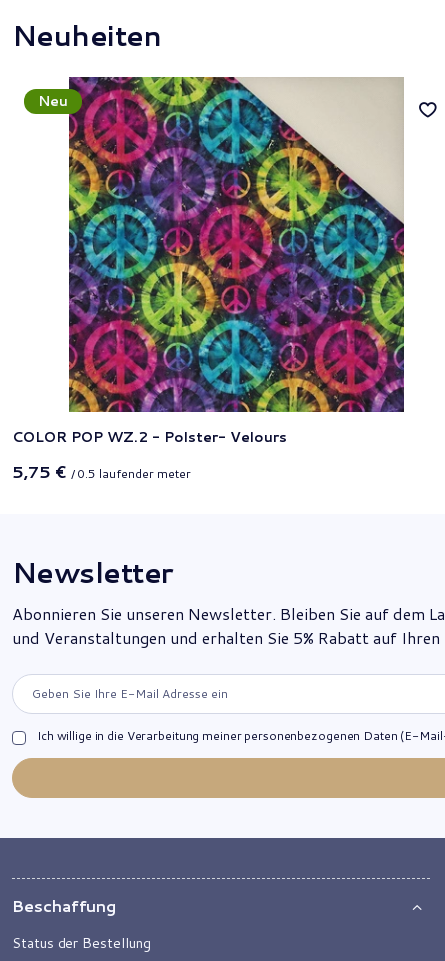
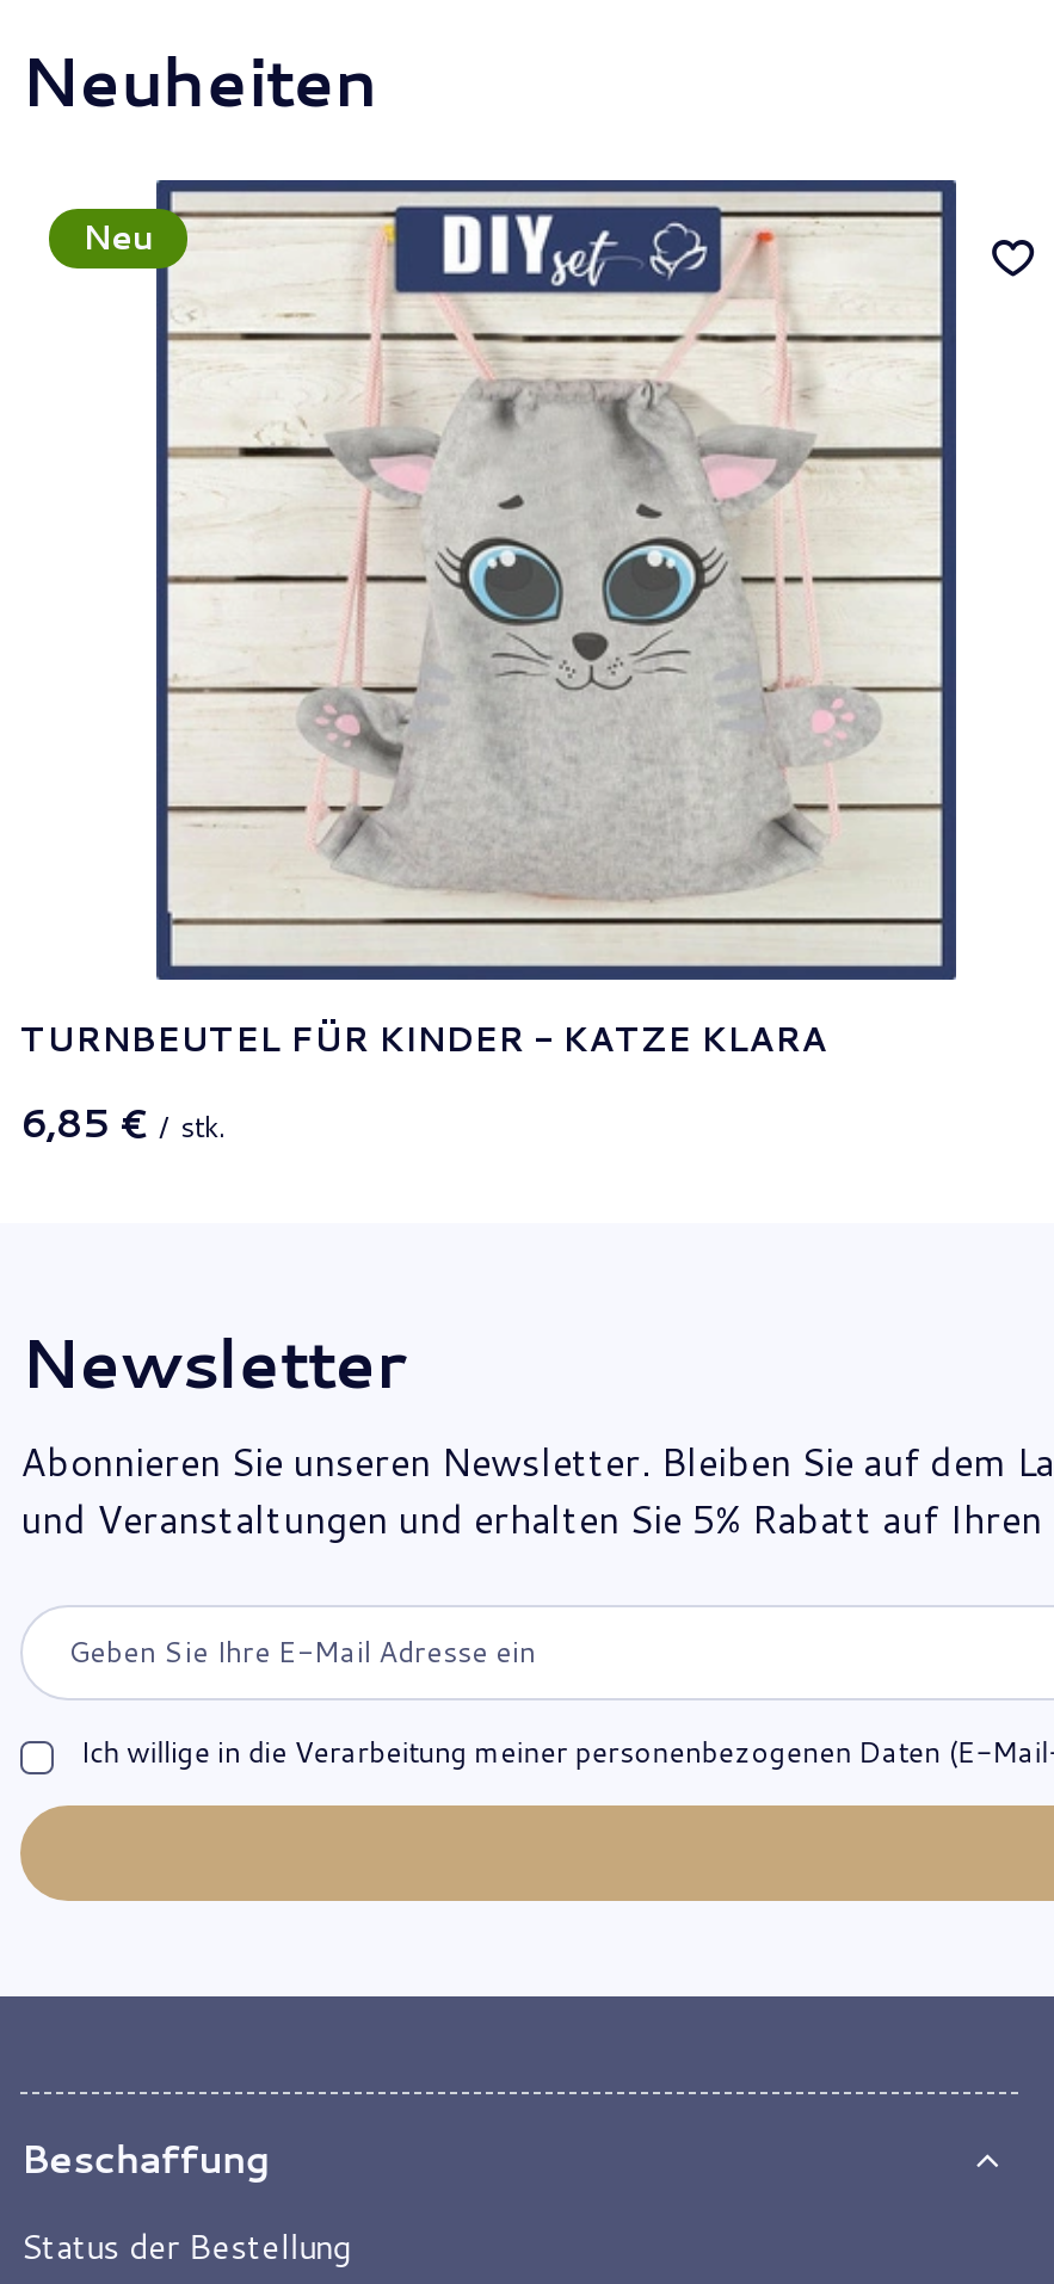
[12,76,405,447] [image] | COLOR POP WZ.2 - Polster- Velours -> [20,178,959,1063] [image] | TURNBEUTEL FÜR KINDER - KATZE KLARA
[12,460,191,483] 5,75 € / 0.5 laufender meter -> [20,1094,226,1149] 6,85 € / stk.

